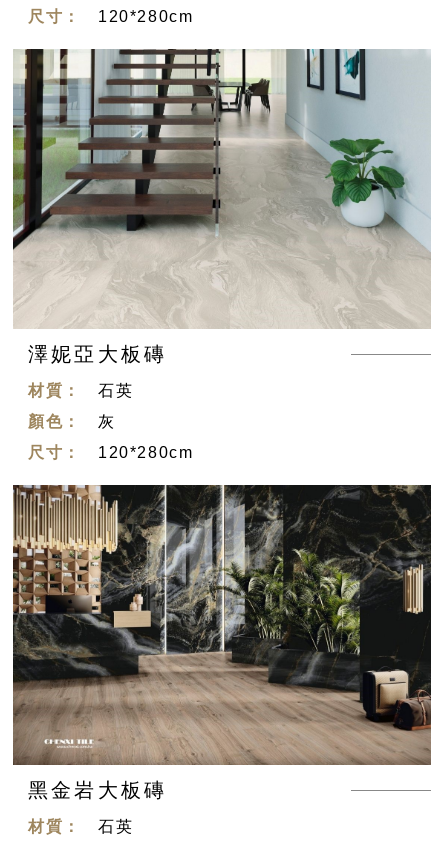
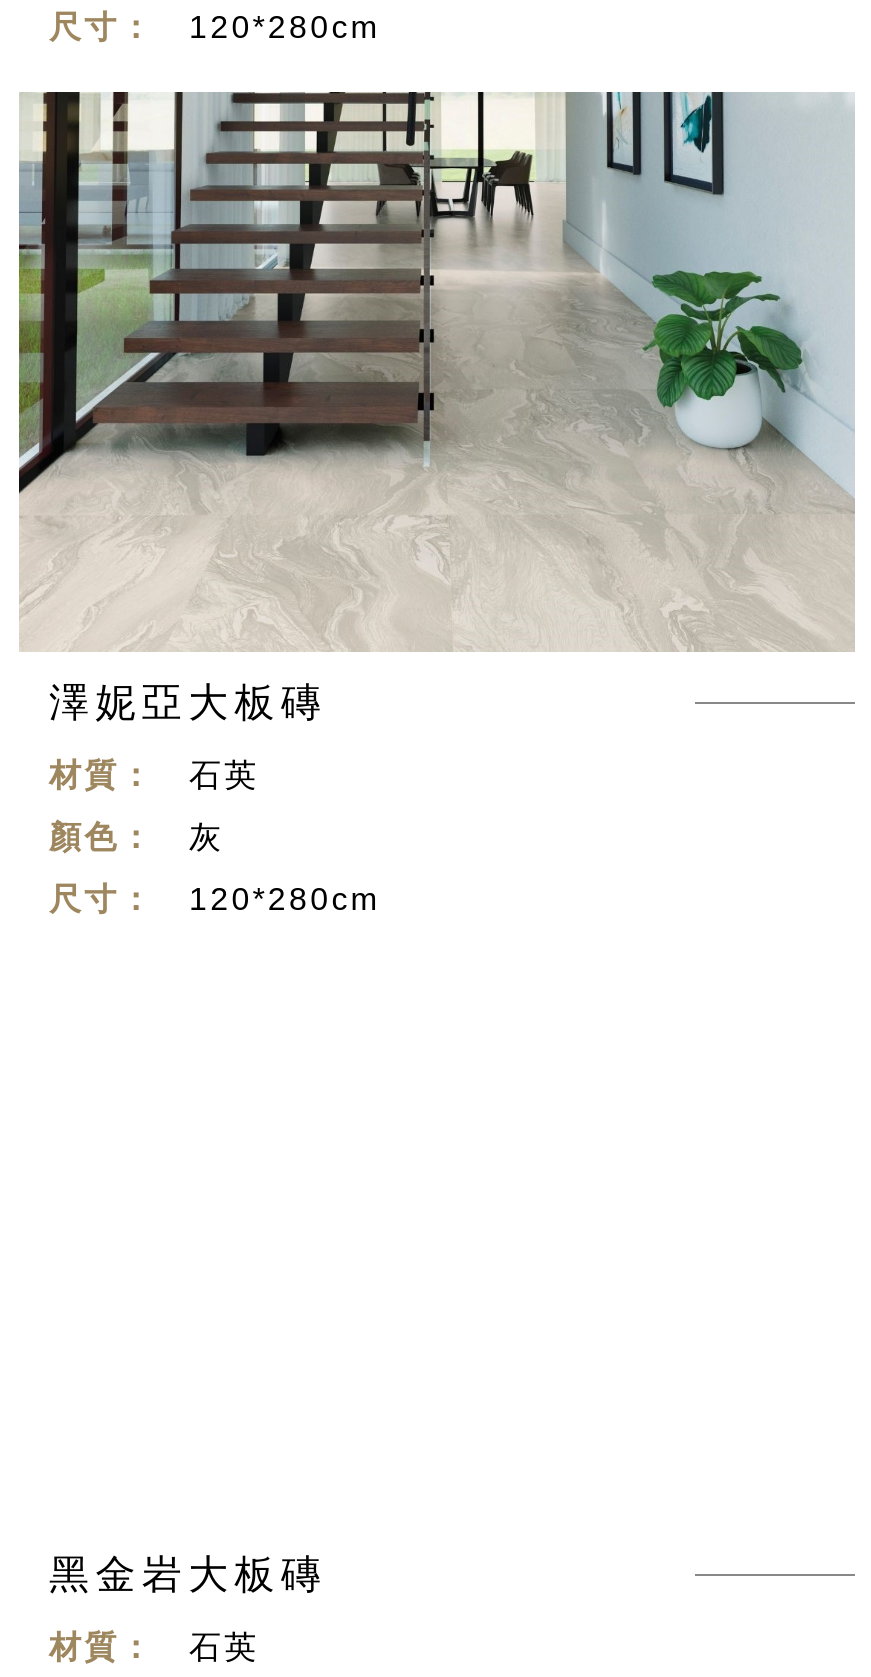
[12,484,432,766] [image] -> none

